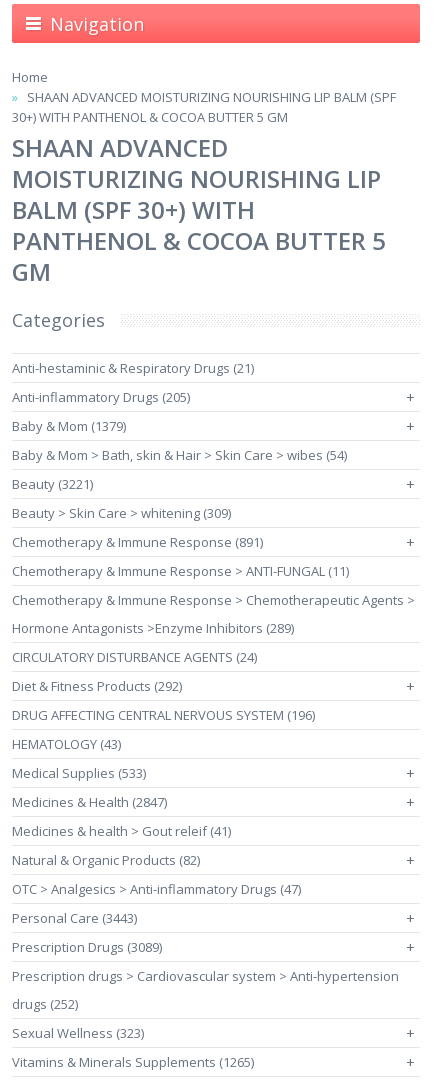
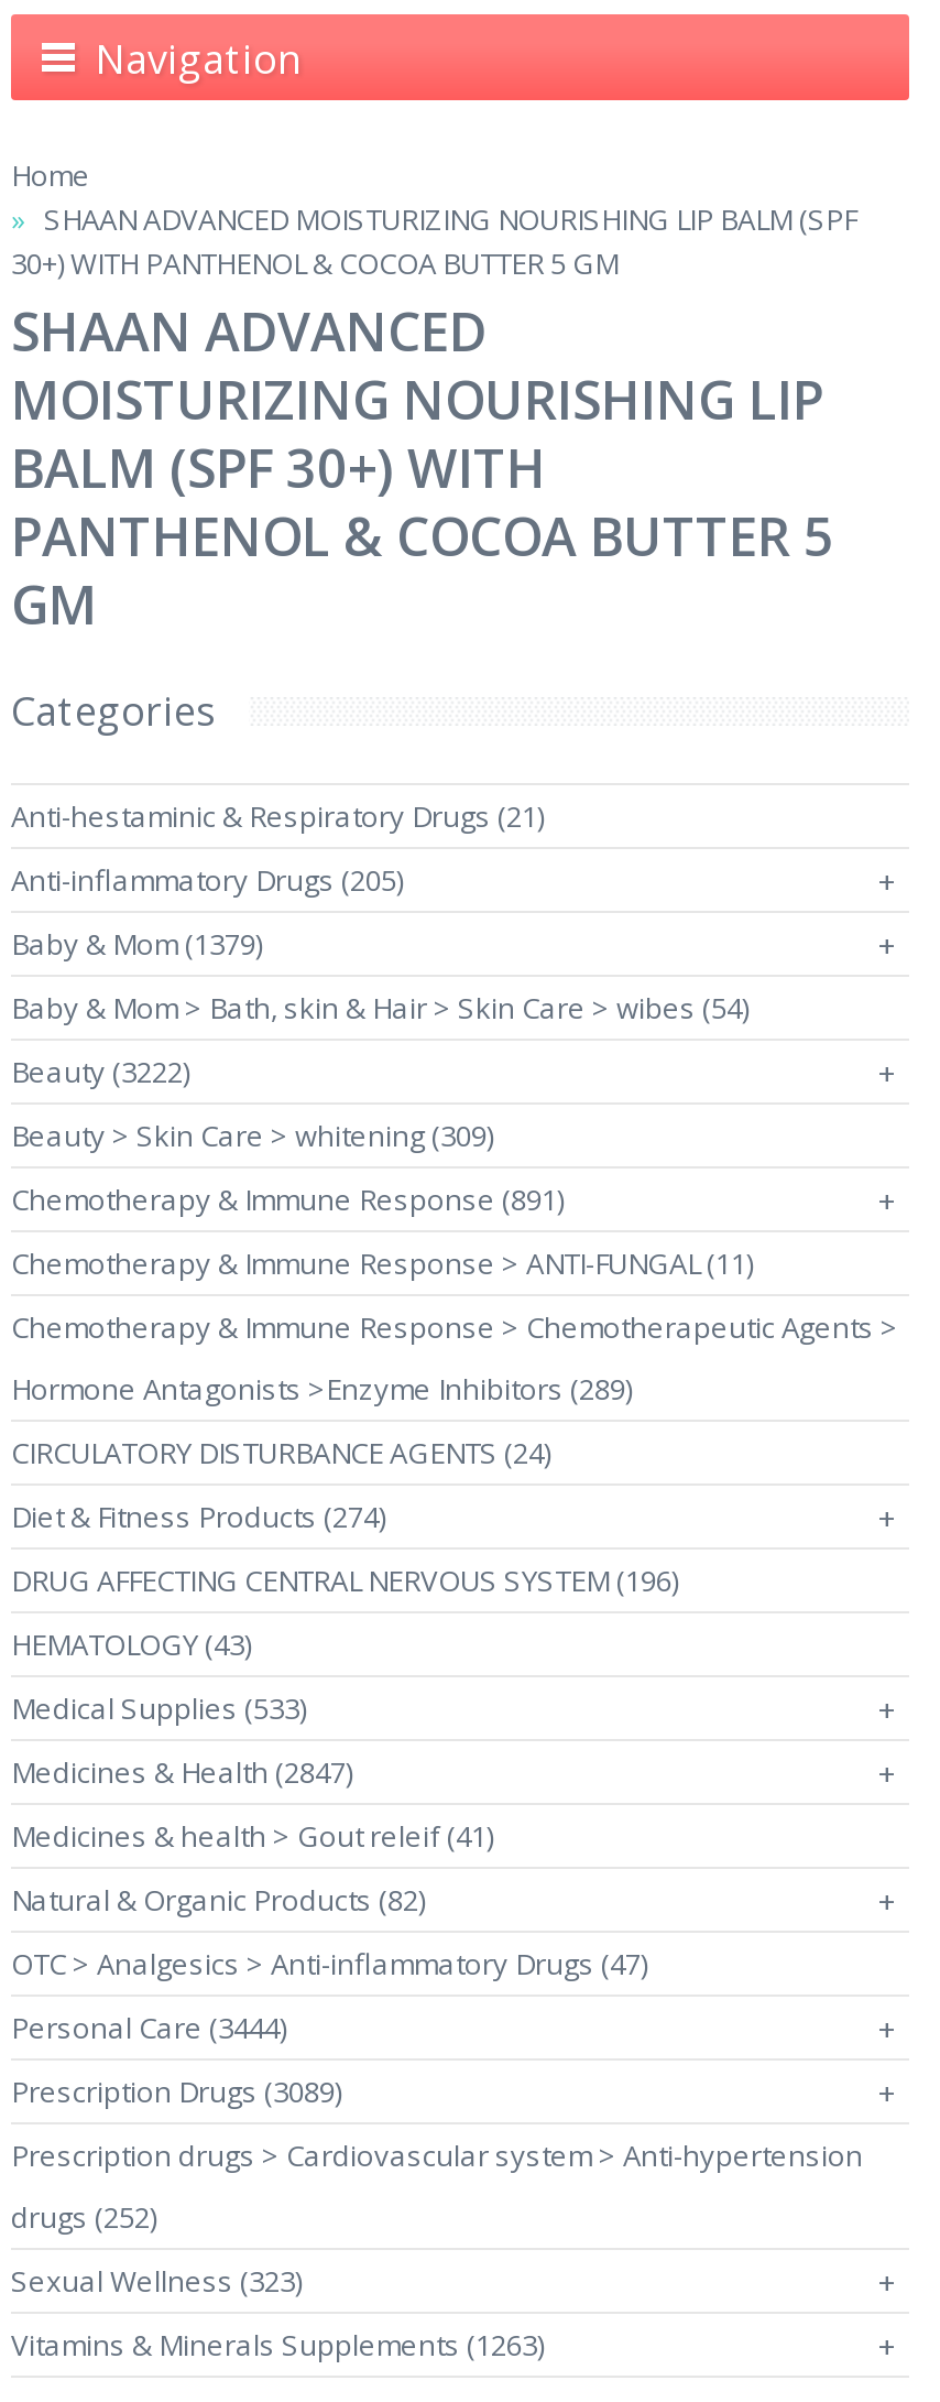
[12,475,93,493] Beauty (3221) -> [11,1052,189,1091] Beauty (3222)
[12,677,182,695] Diet & Fitness Products (292) -> [11,1497,385,1536] Diet & Fitness Products (274)
[12,909,137,927] Personal Care (3443) -> [11,2008,286,2047] Personal Care (3444)
[12,1053,254,1071] Vitamins & Minerals Supplements (1265) -> [11,2325,544,2365] Vitamins & Minerals Supplements (1263)

